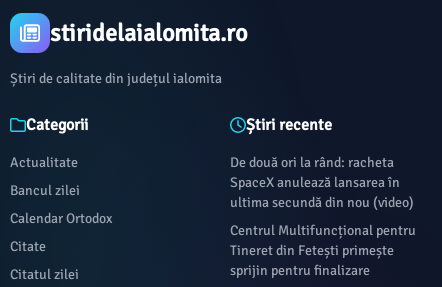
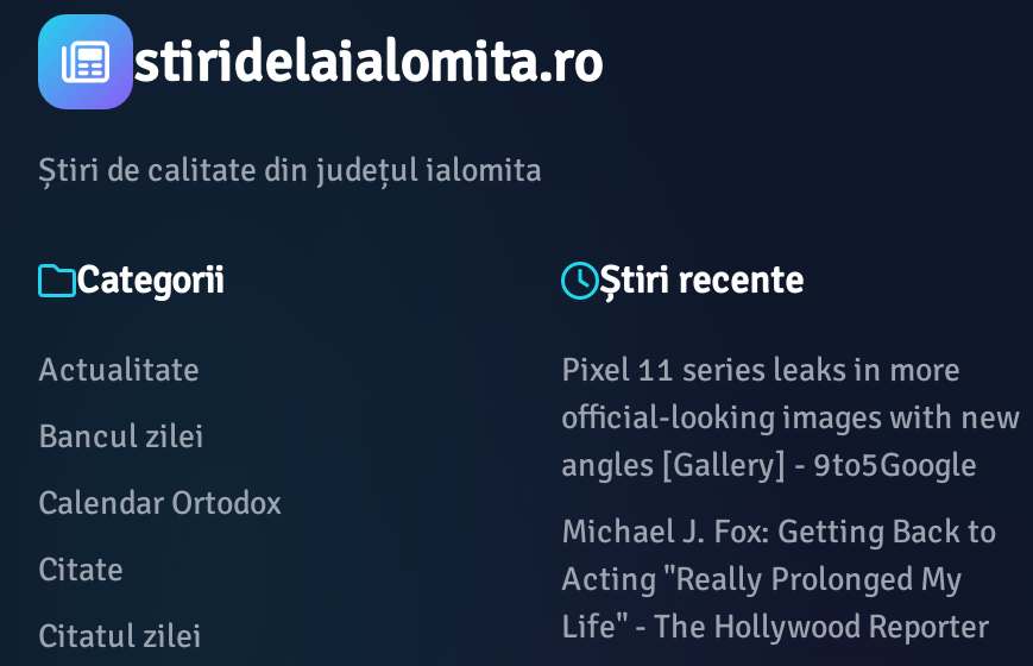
[230,154,414,211] De două ori la rând: racheta | SpaceX anulează lansarea în | ultima secundă din nou (video) -> [561,350,1020,485] Pixel 11 series leaks in more | official-looking images with new | angles [Gallery] - 9to5Google
[230,222,416,279] Centrul Multifuncțional pentru | Tineret din Fetești primește | sprijin pentru finalizare -> [561,511,996,647] Michael J. Fox: Getting Back to | Acting "Really Prolonged My | Life" - The Hollywood Reporter

